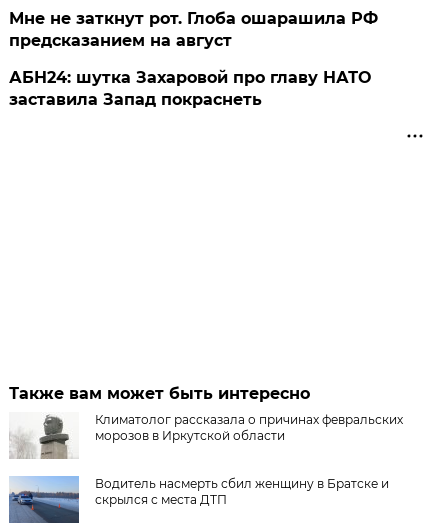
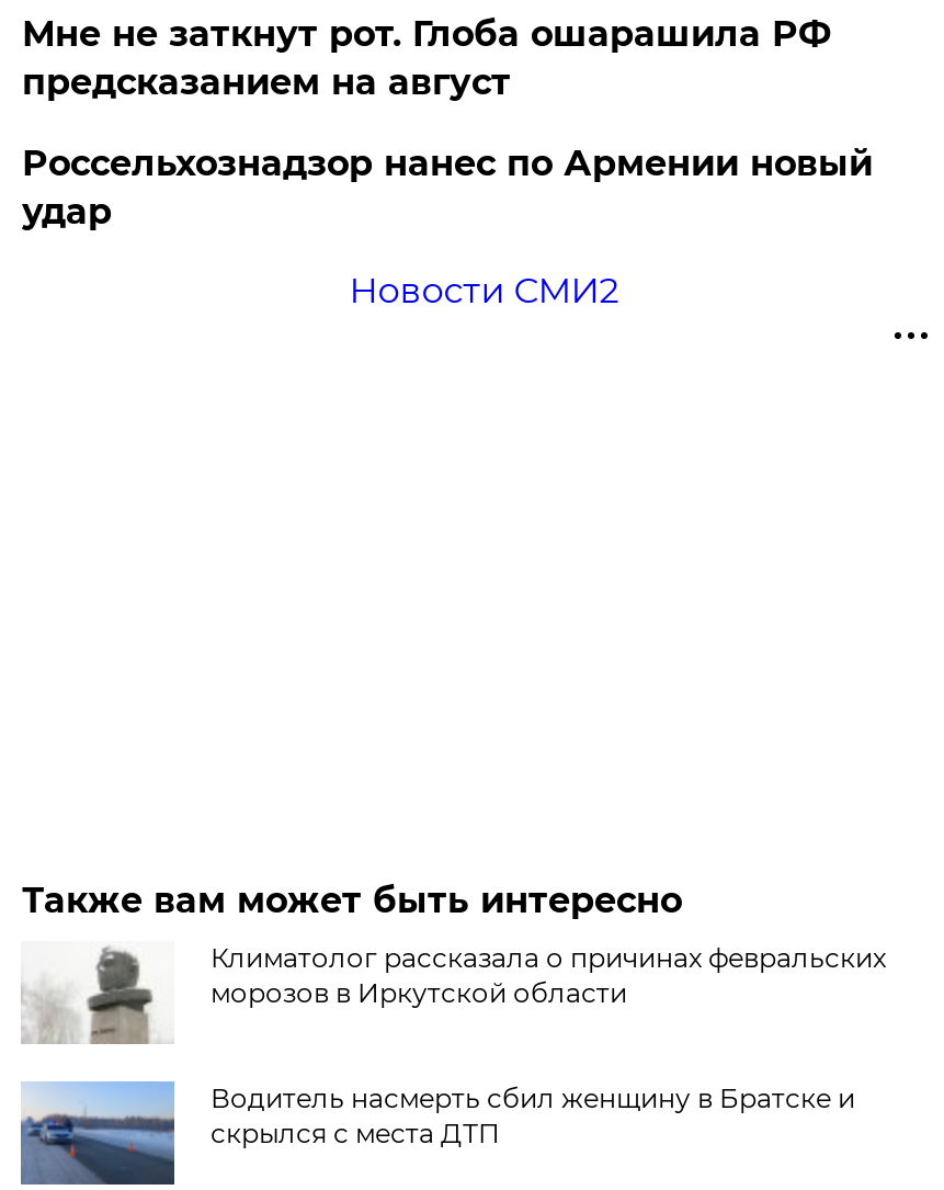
[9,68,371,109] АБН24: шутка Захаровой про главу НАТО | заставила Запад покраснеть -> [22,143,873,311] Россельхознадзор нанес по Армении новый | удар | Новости СМИ2

